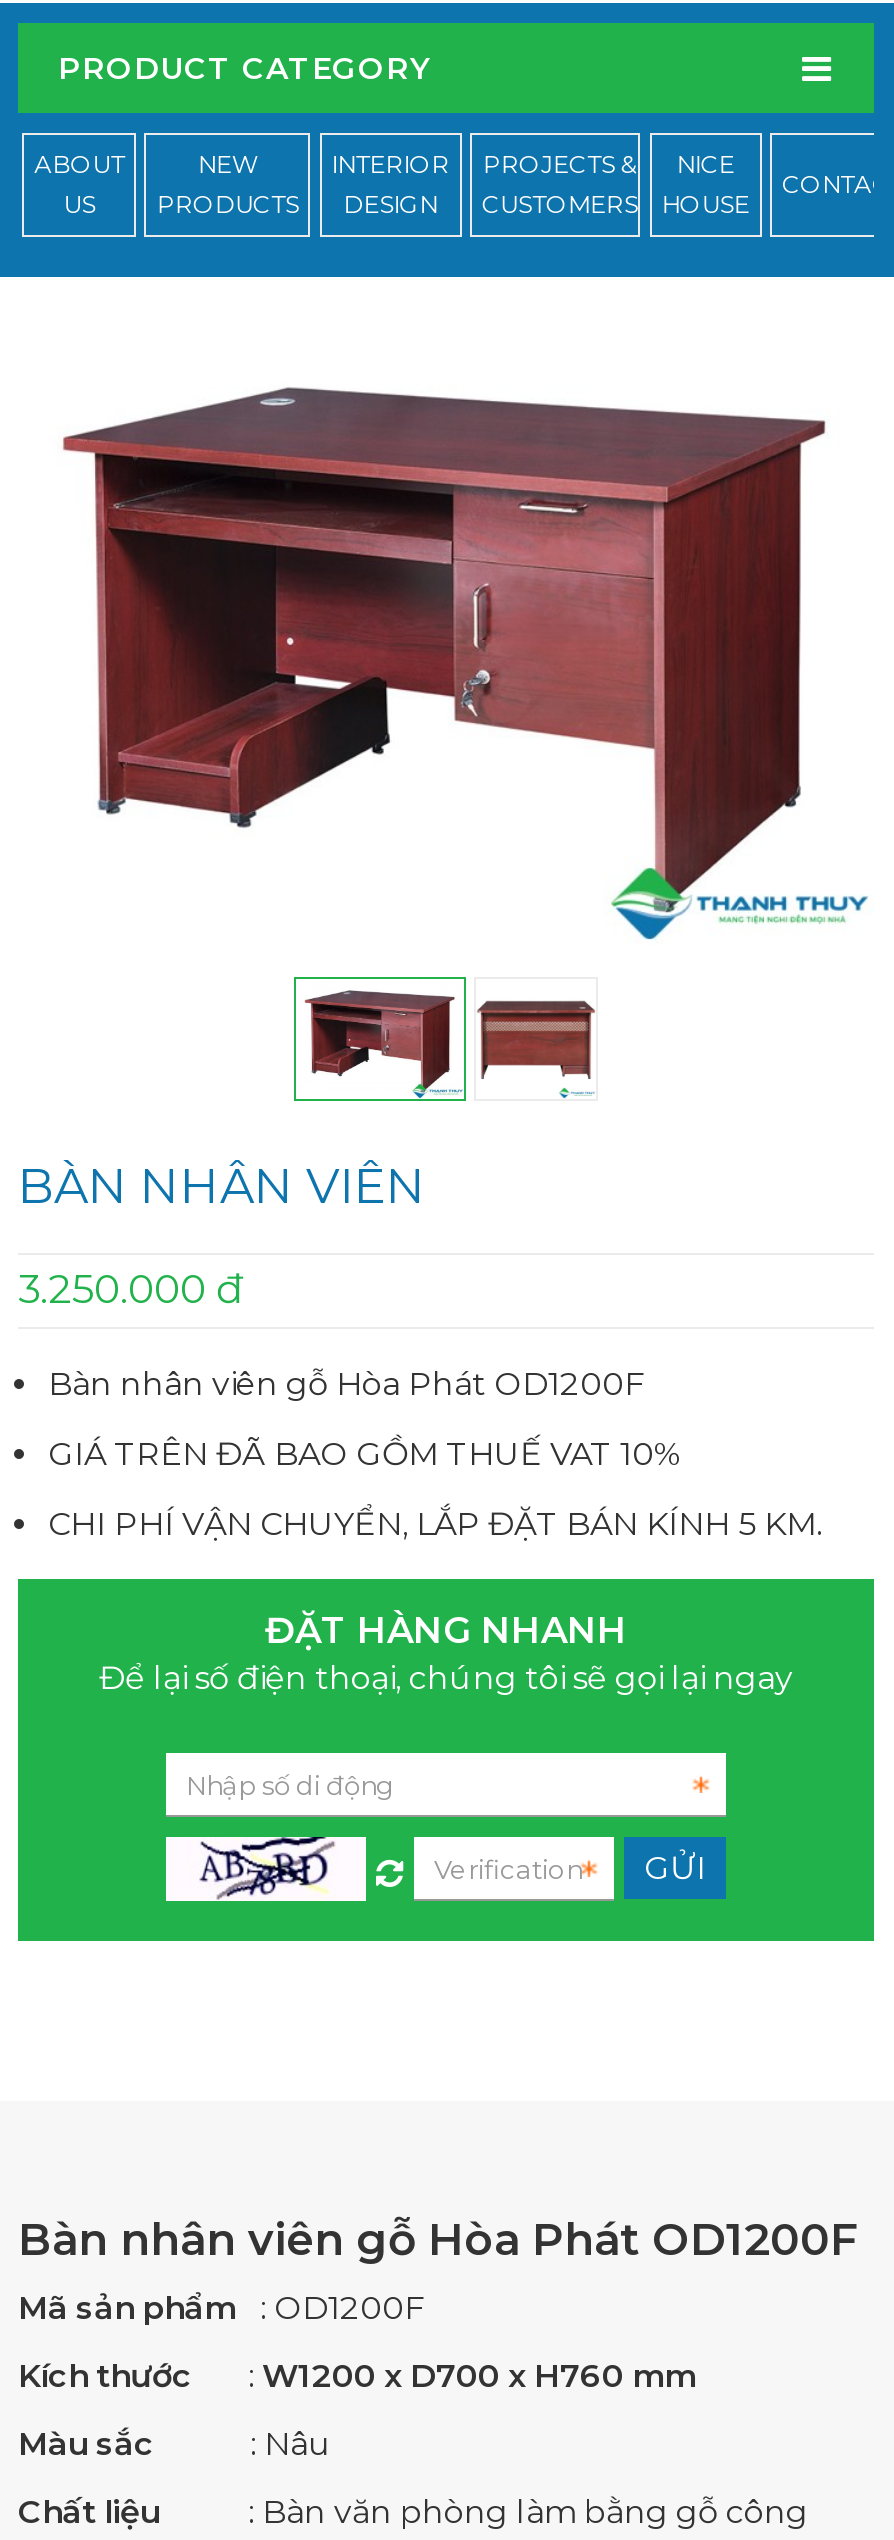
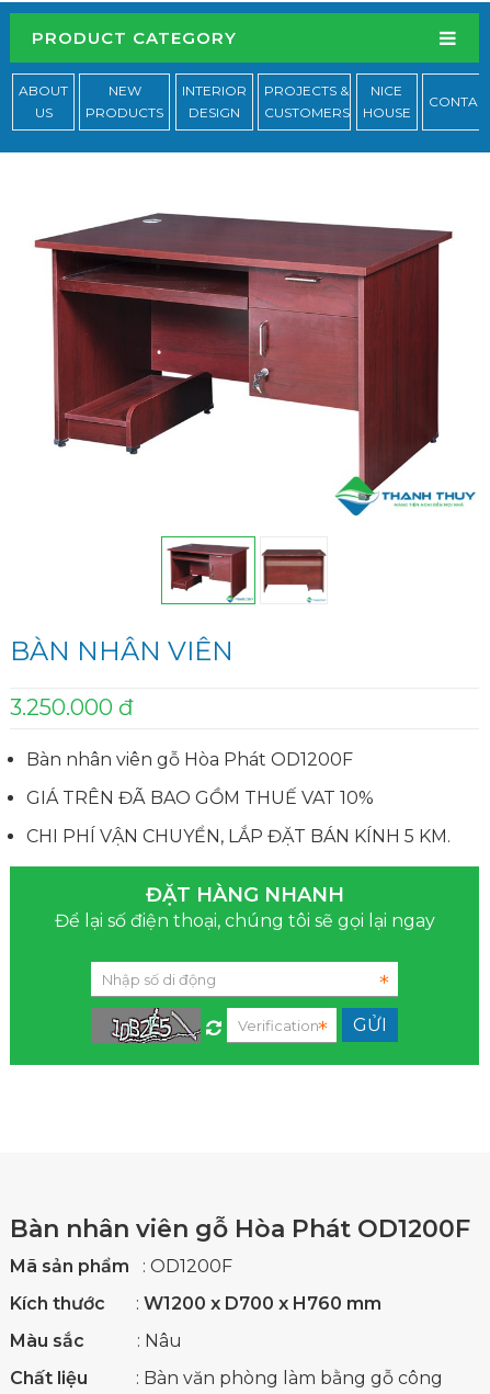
[164,1835,368,1903] [image] -> [91,1008,201,1044] [image]

